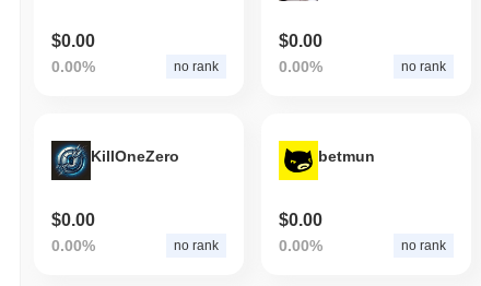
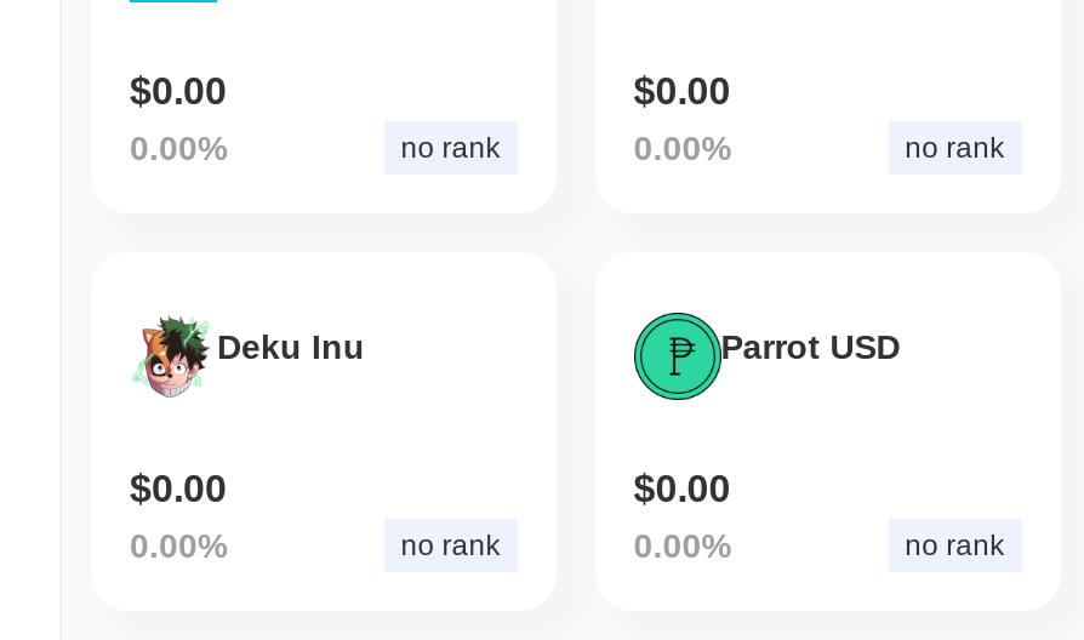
[50,140,179,181] [image] | KillOneZero -> [130,313,365,400] [image] | Deku Inu
[278,140,375,181] [image] | betmun -> [632,310,900,402] [image] | Parrot USD

